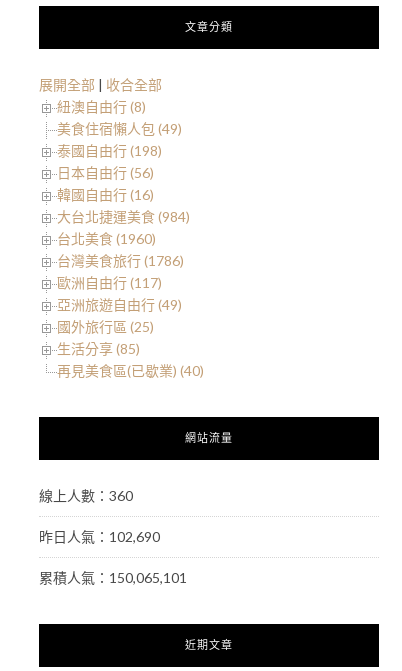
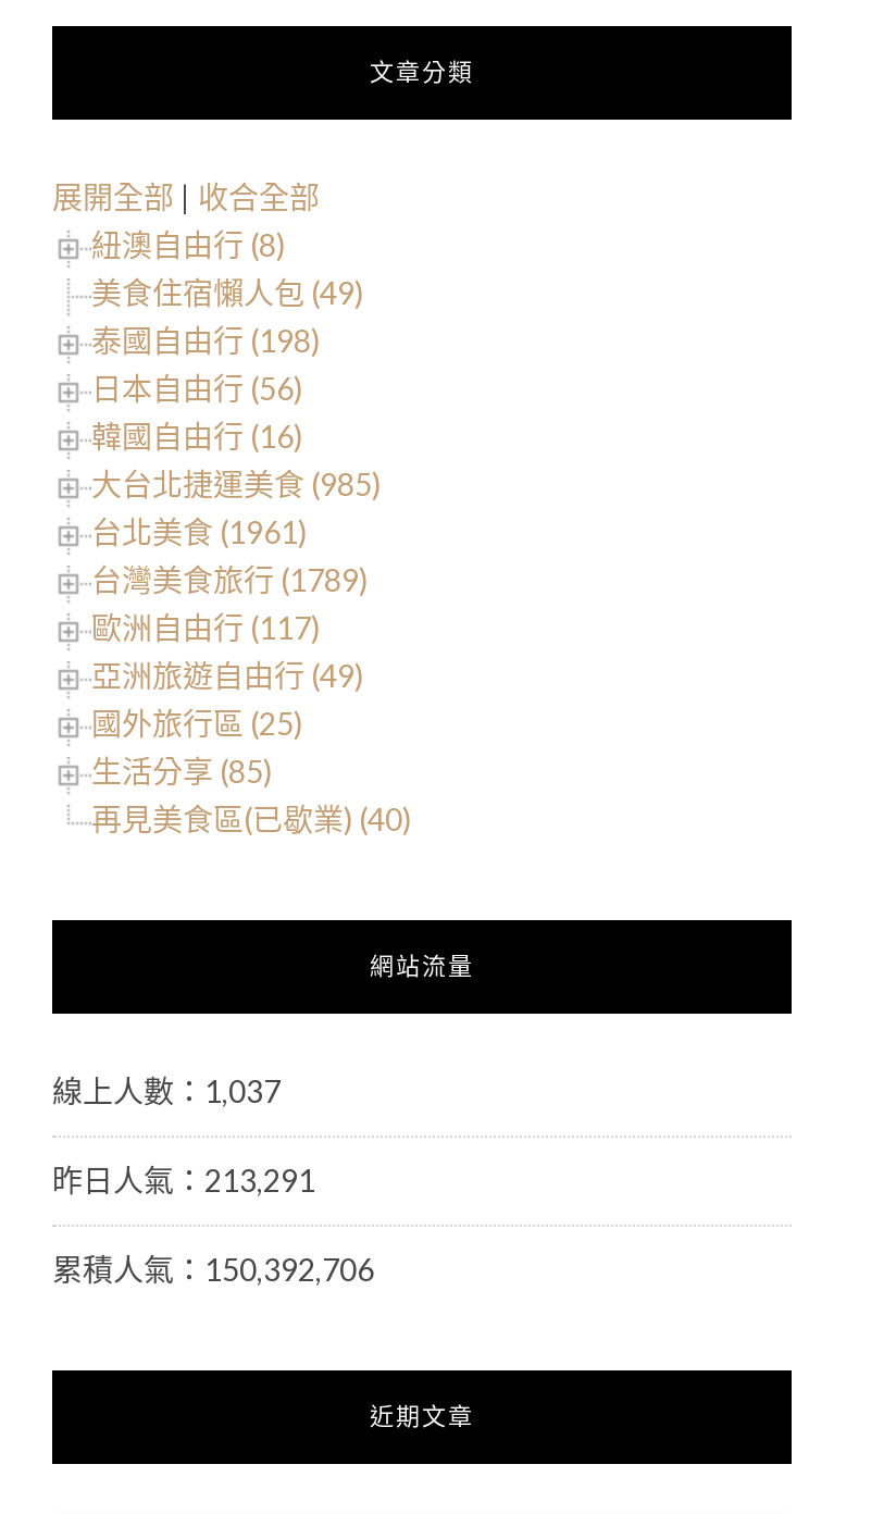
[57,208,190,225] 大台北捷運美食 (984) -> [91,466,381,503] 大台北捷運美食 (985)
[57,230,156,247] 台北美食 (1960) -> [91,514,307,551] 台北美食 (1961)
[57,252,184,269] 台灣美食旅行 (1786) -> [91,562,368,599] 台灣美食旅行 (1789)
[39,487,133,504] 線上人數：360 -> [52,1073,281,1110] 線上人數：1,037
[39,528,160,545] 昨日人氣：102,690 -> [52,1162,315,1199] 昨日人氣：213,291
[39,569,187,586] 累積人氣：150,065,101 -> [52,1252,374,1289] 累積人氣：150,392,706

